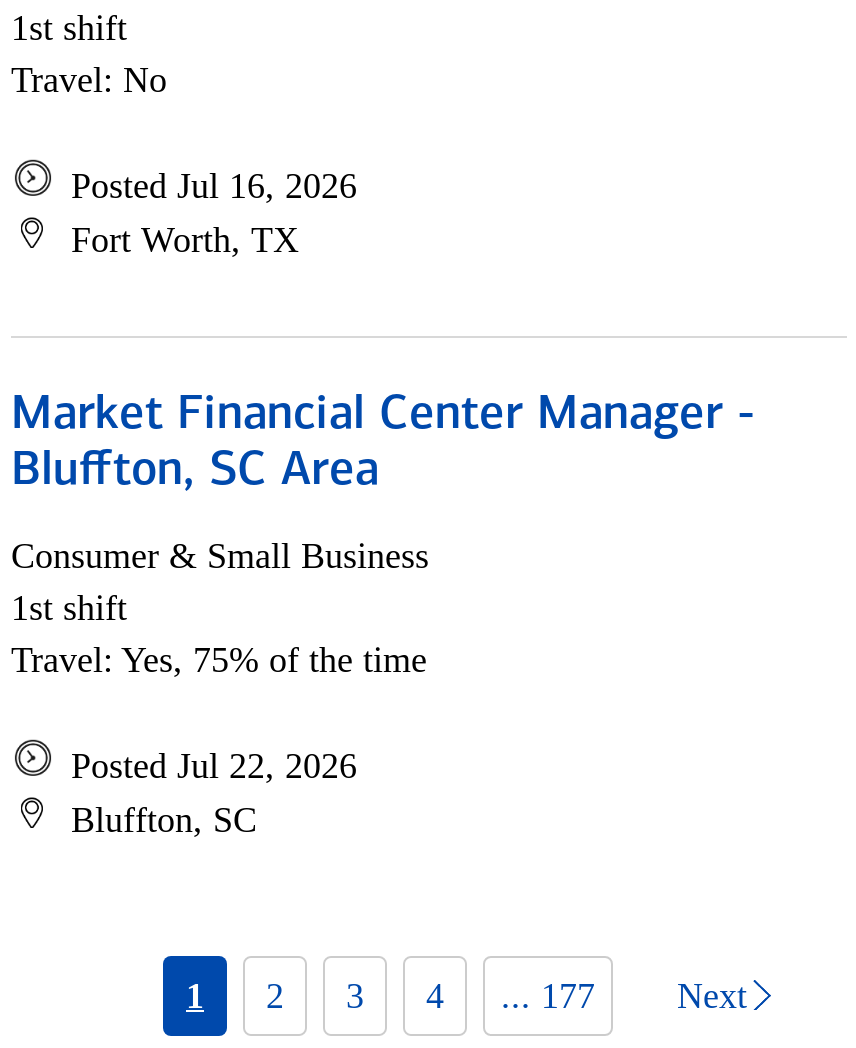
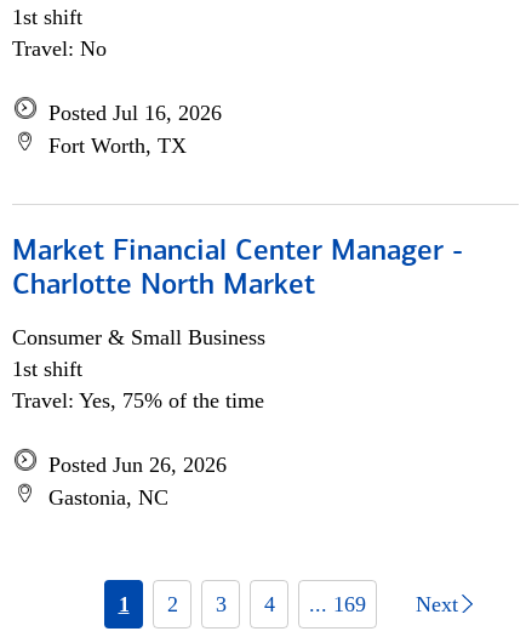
[11,448,379,496] Bluffton, SC Area -> [12,272,315,301] Charlotte North Market
[71,746,357,840] Posted Jul 22, 2026 | Bluffton, SC -> [48,453,227,510] Posted Jun 26, 2026 | Gastonia, NC
[186,975,595,1015] 1 2 3 4 ... 177 -> [118,591,366,616] 1 2 3 4 ... 169

